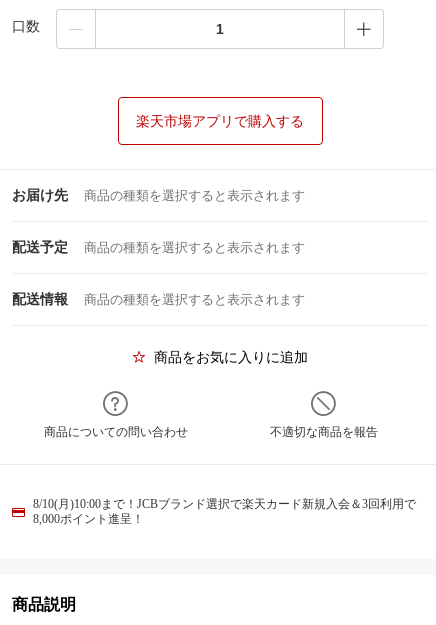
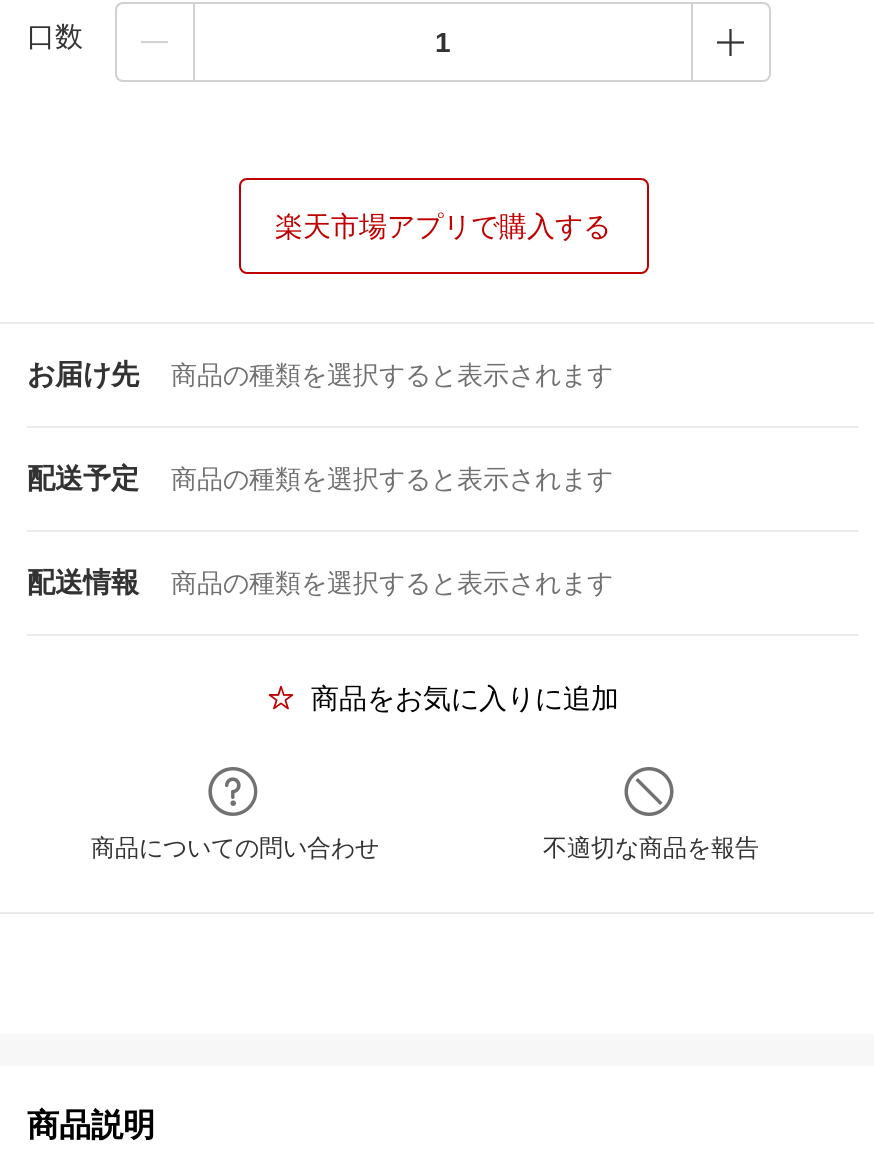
[33,497,416,526] 8/10(月)10:00まで！JCBブランド選択で楽天カード新規入会＆3回利用で | 8,000ポイント進呈！ -> none

